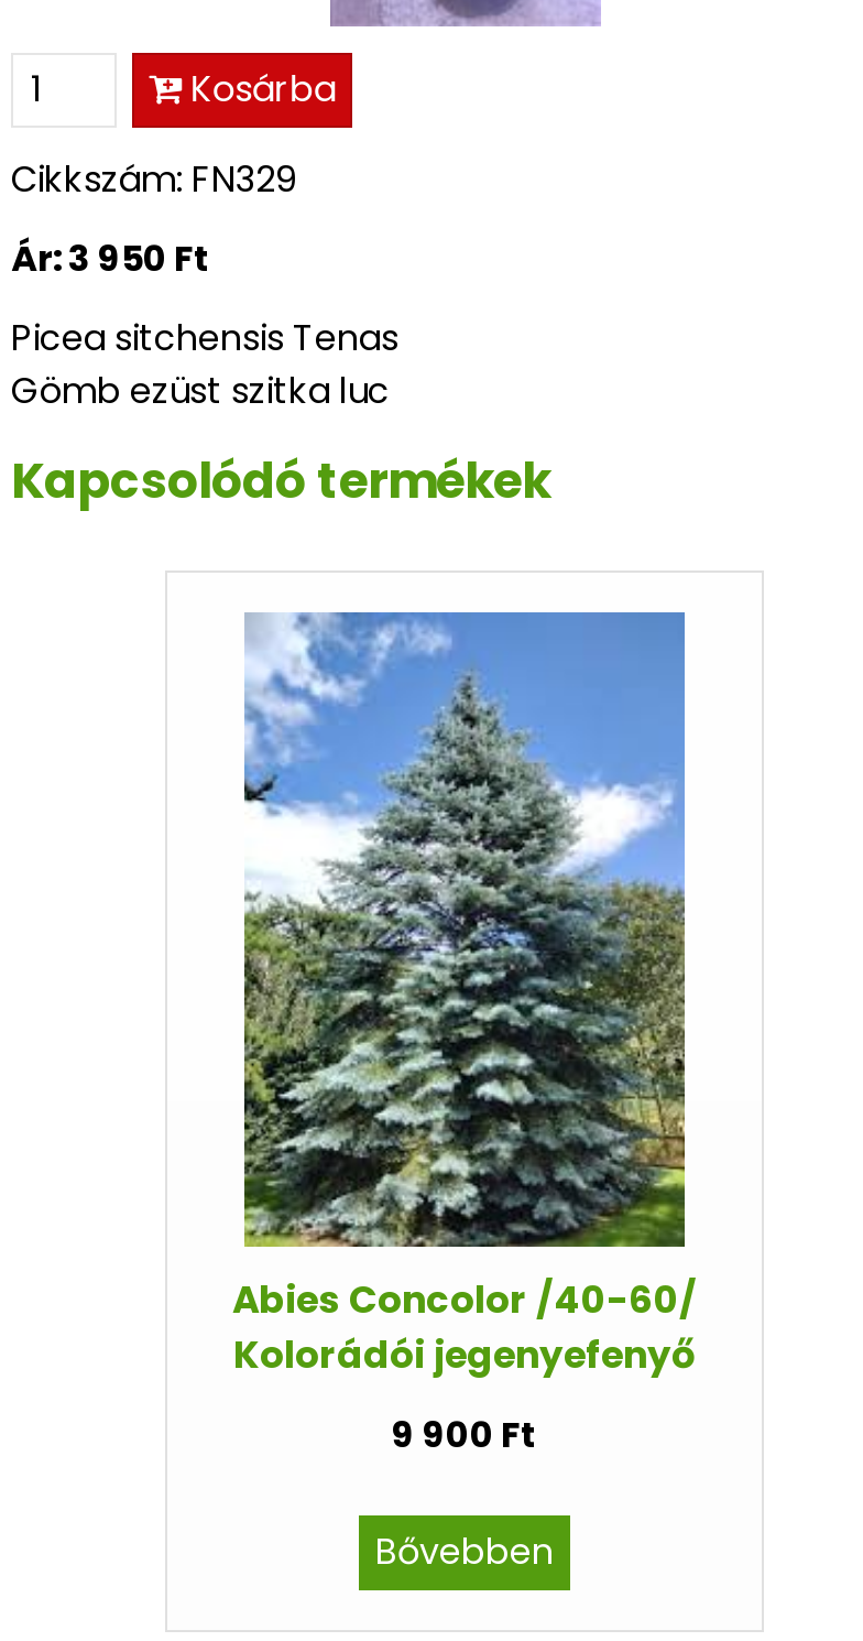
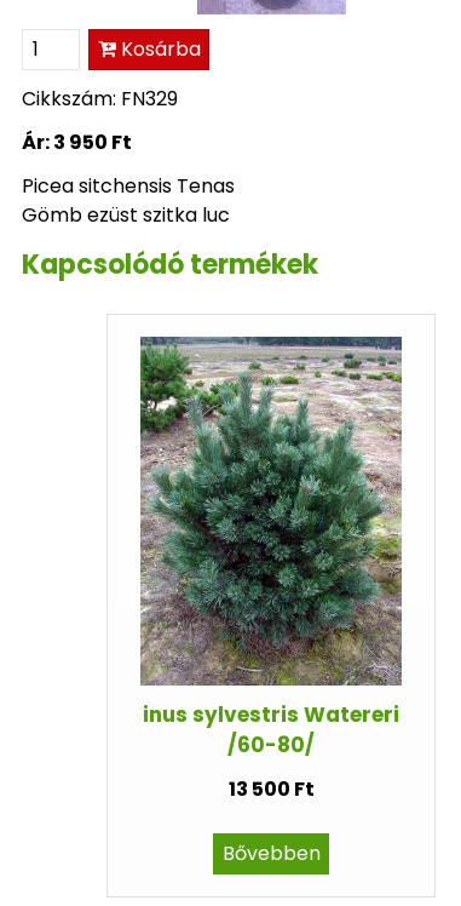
[227,610,702,1380] [image] | Abies Concolor /40-60/ | Kolorádói jegenyefenyő -> [139,336,403,759] [image] | inus sylvestris Watereri | /60-80/
[391,1409,538,1459] 9 900 Ft -> [228,775,314,803] 13 500 Ft

